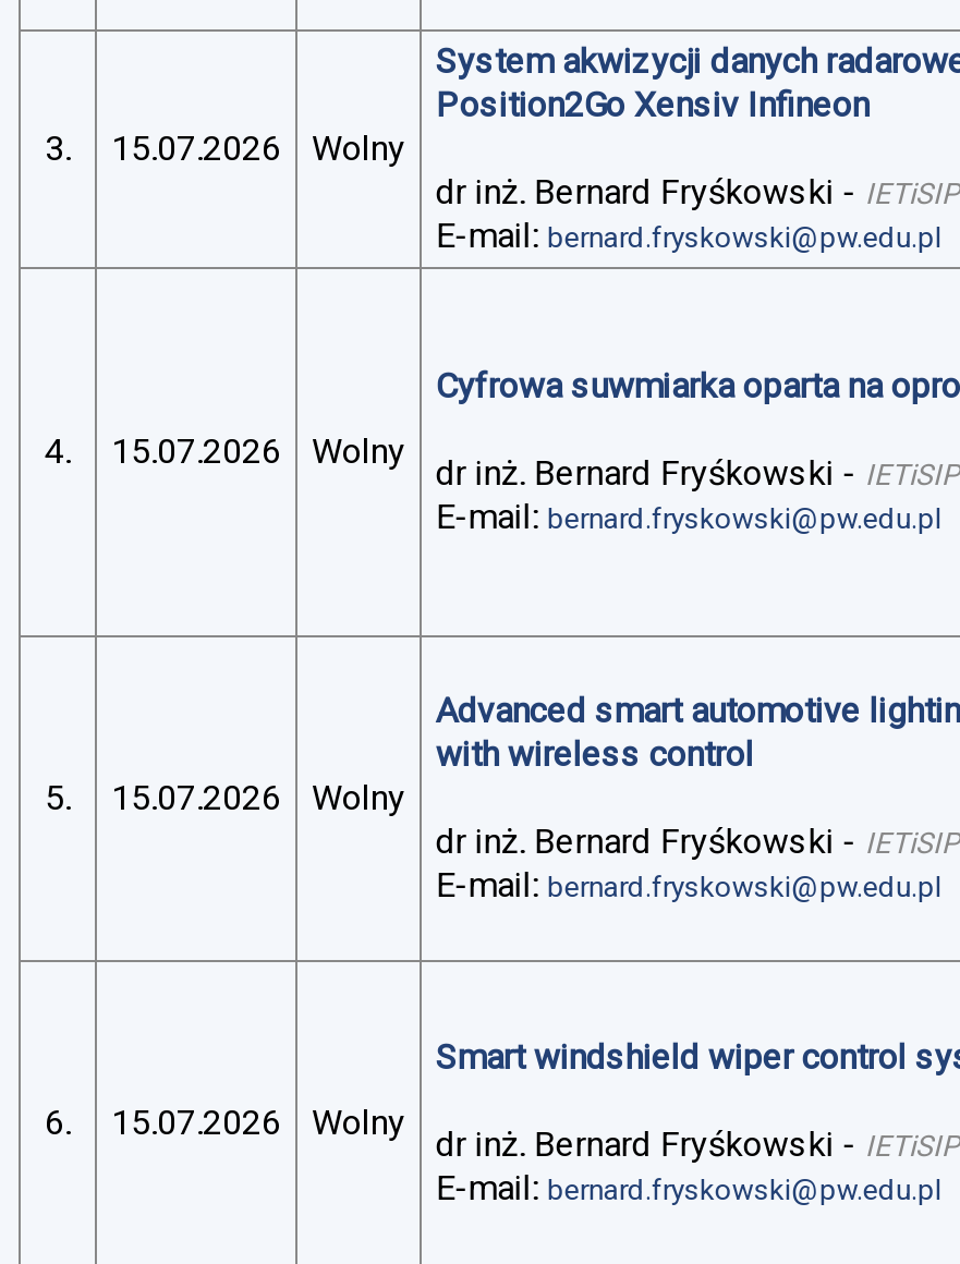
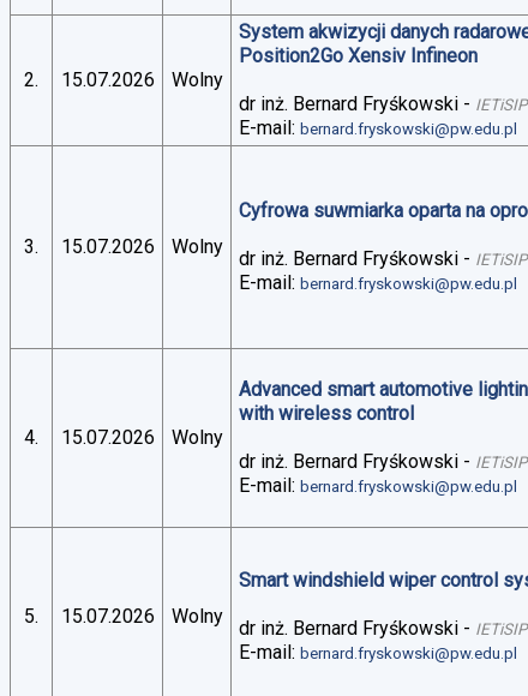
[45,127,405,168] 3. 15.07.2026 Wolny -> [24,68,223,91] 2. 15.07.2026 Wolny
[45,430,405,471] 4. 15.07.2026 Wolny -> [24,235,223,258] 3. 15.07.2026 Wolny
[45,776,405,817] 5. 15.07.2026 Wolny -> [24,426,223,448] 4. 15.07.2026 Wolny
[45,1101,405,1142] 6. 15.07.2026 Wolny -> [24,604,223,627] 5. 15.07.2026 Wolny

